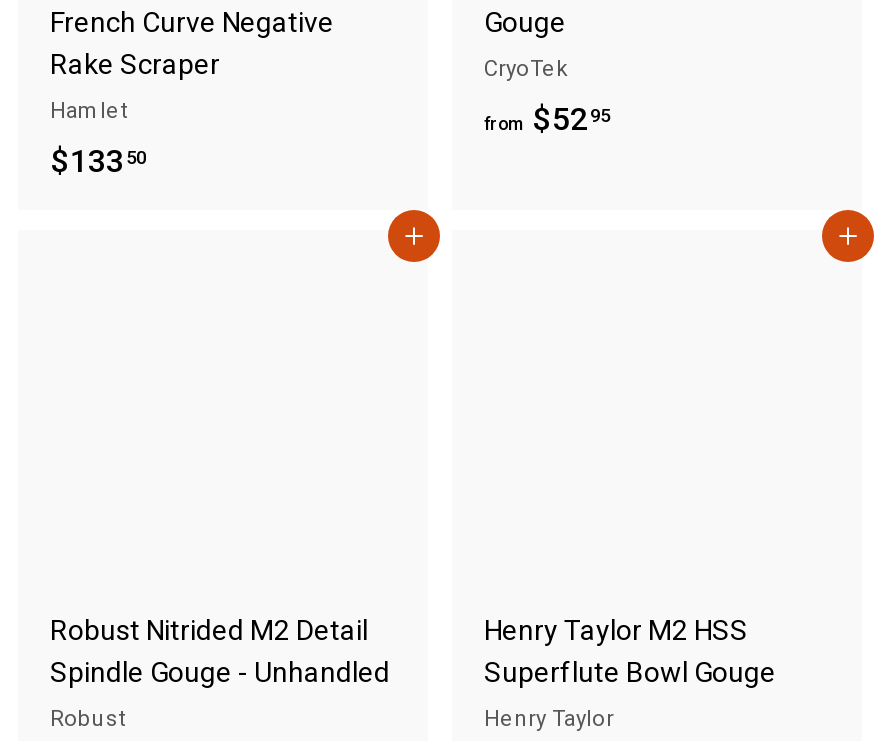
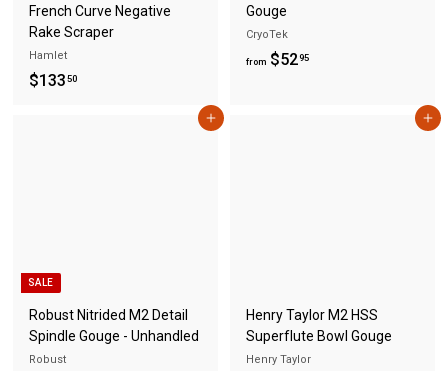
none -> [28,277,54,288] SALE

